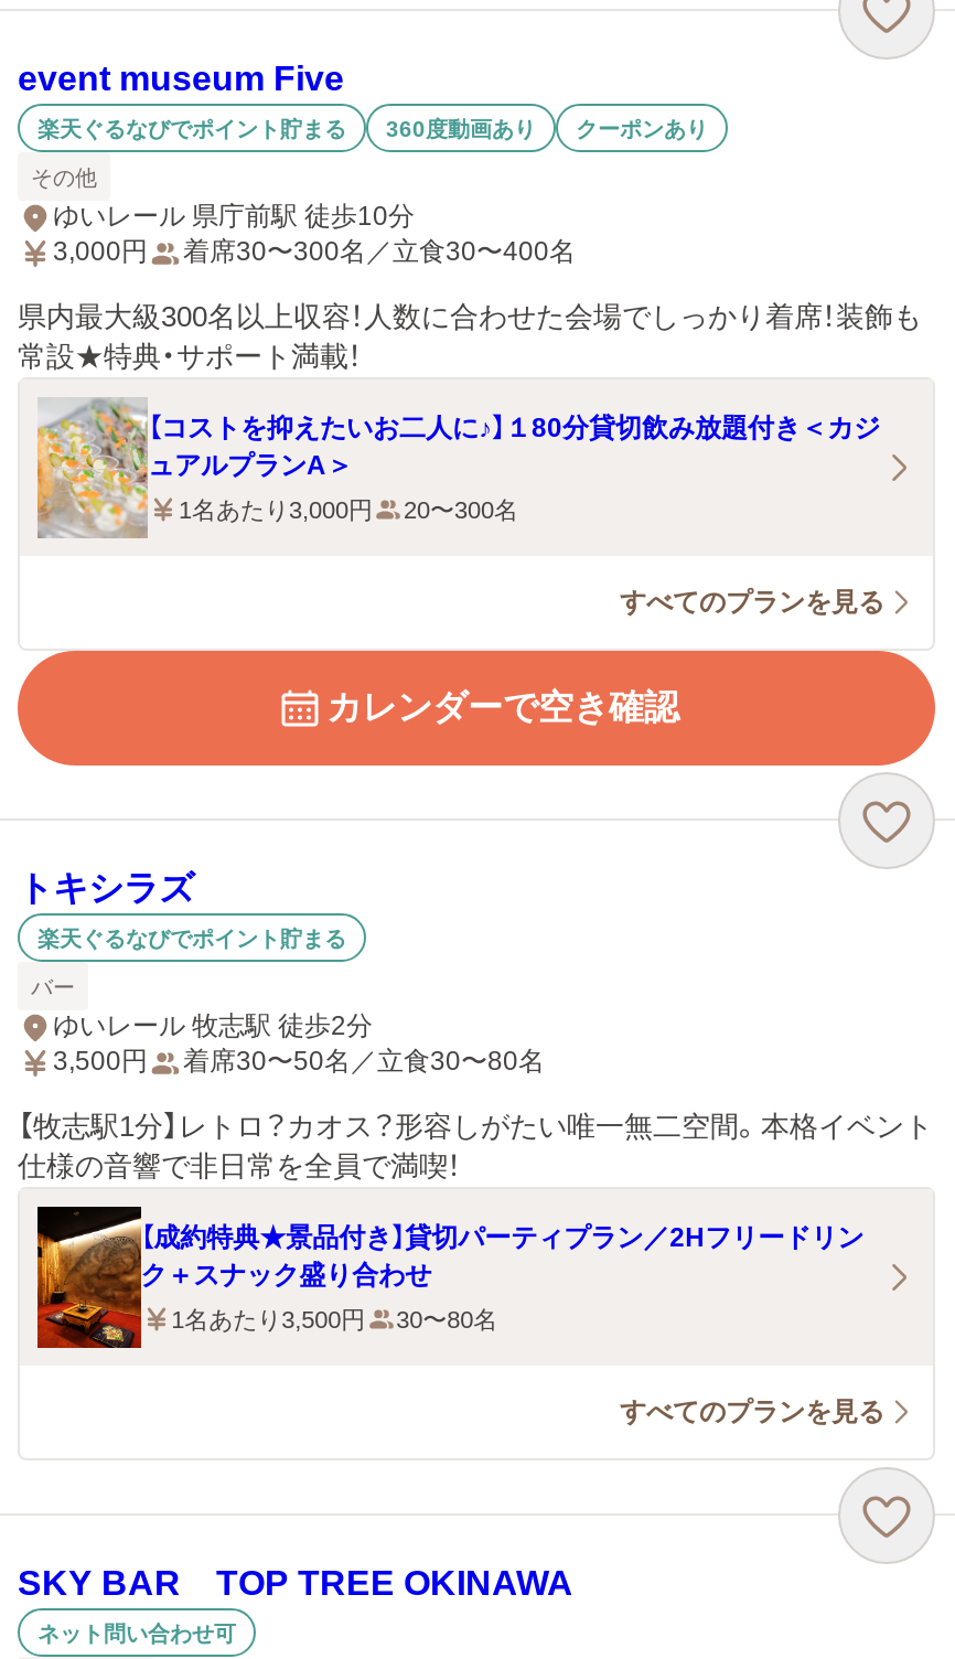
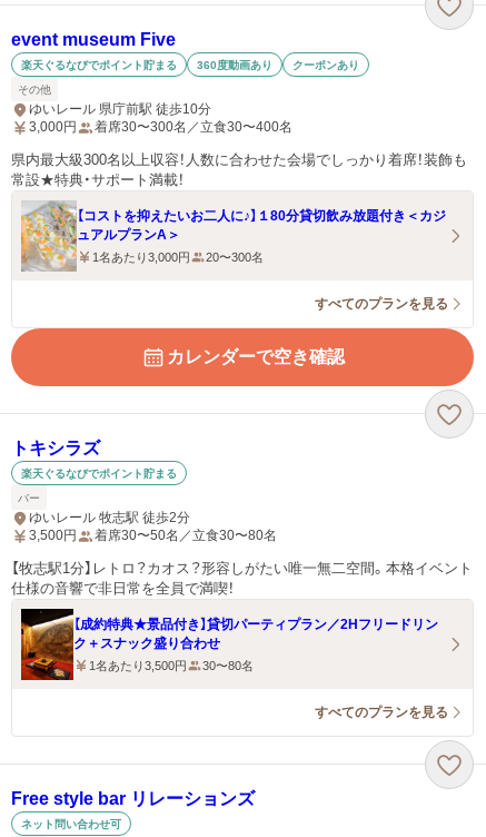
[18,1564,573,1602] SKY BAR TOP TREE OKINAWA -> [11,789,255,808] Free style bar リレーションズ

